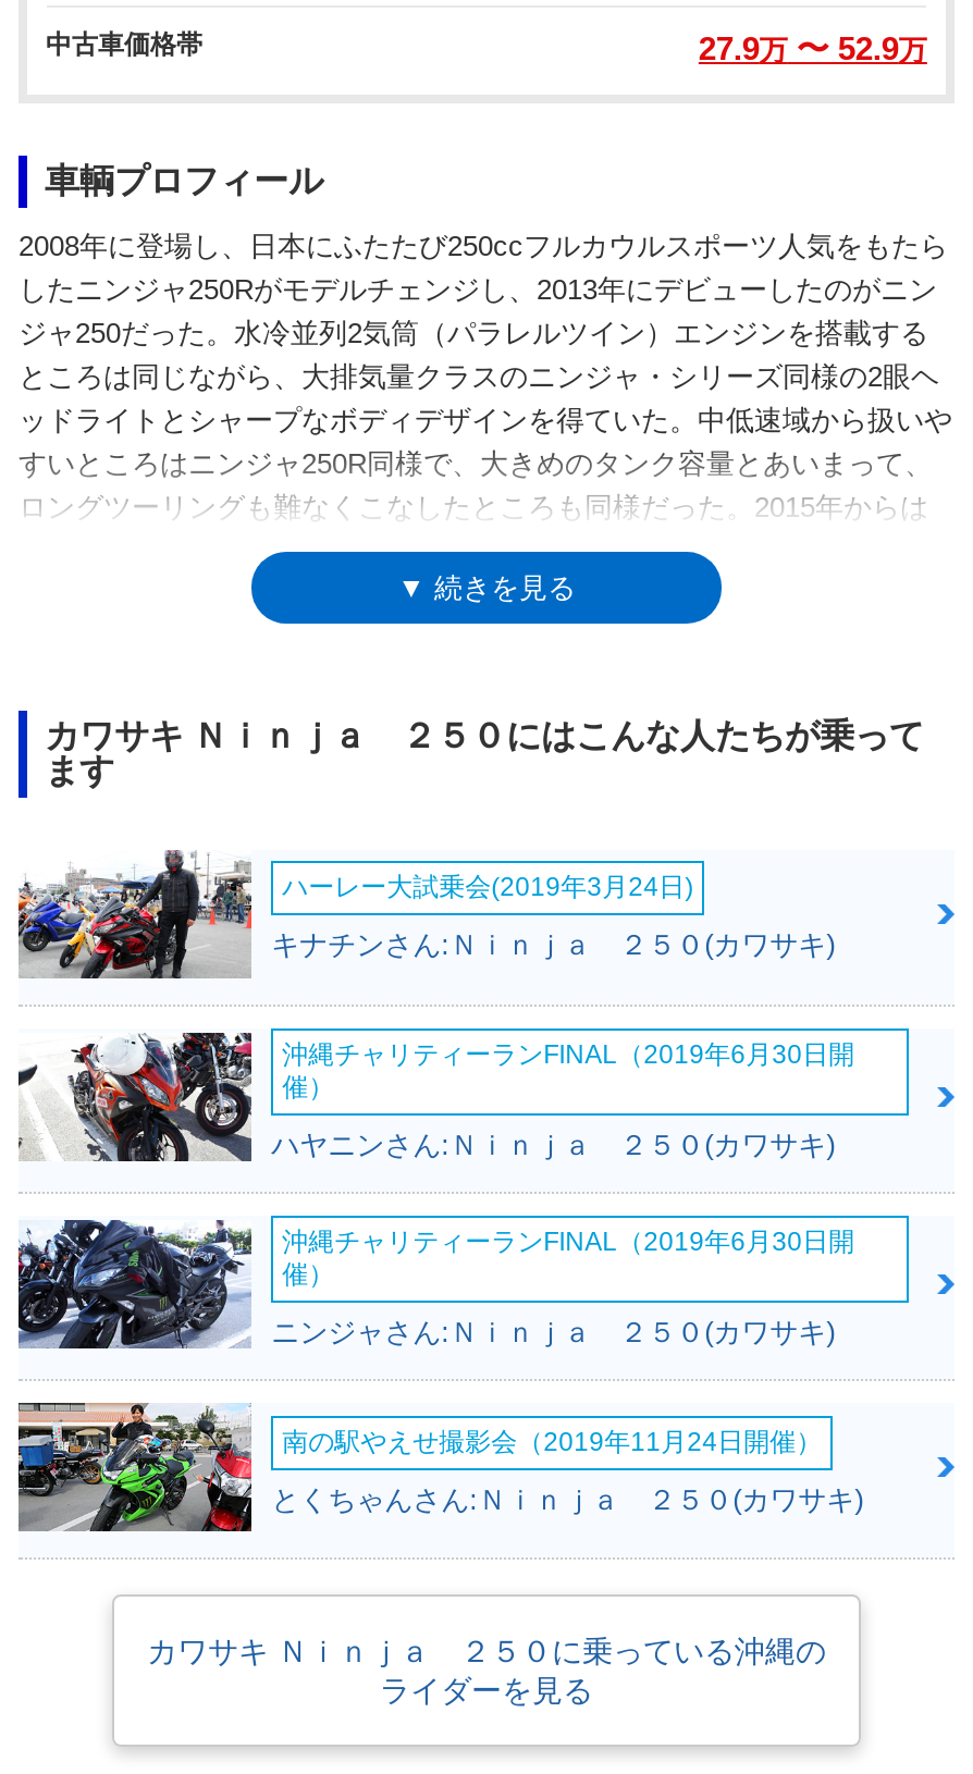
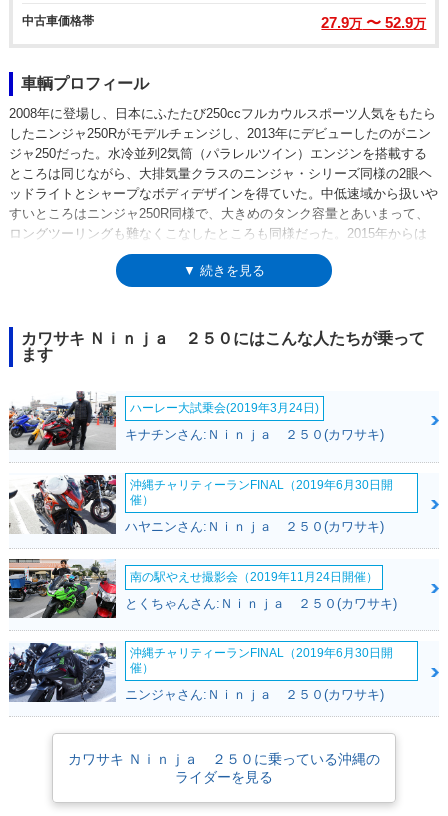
moved [14,1216,855,1353] -> [7,641,393,704]: [image] | 沖縄チャリティーランFINAL（2019年6月30日開 | 催） | ニンジャさん:Ｎｉｎｊａ ２５０(カワサキ)
moved [16,1401,863,1533] -> [8,558,397,619]: [image] | 南の駅やえせ撮影会（2019年11月24日開催） | とくちゃんさん:Ｎｉｎｊａ ２５０(カワサキ)

